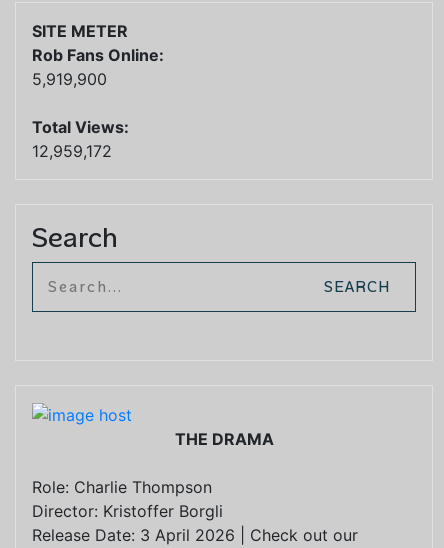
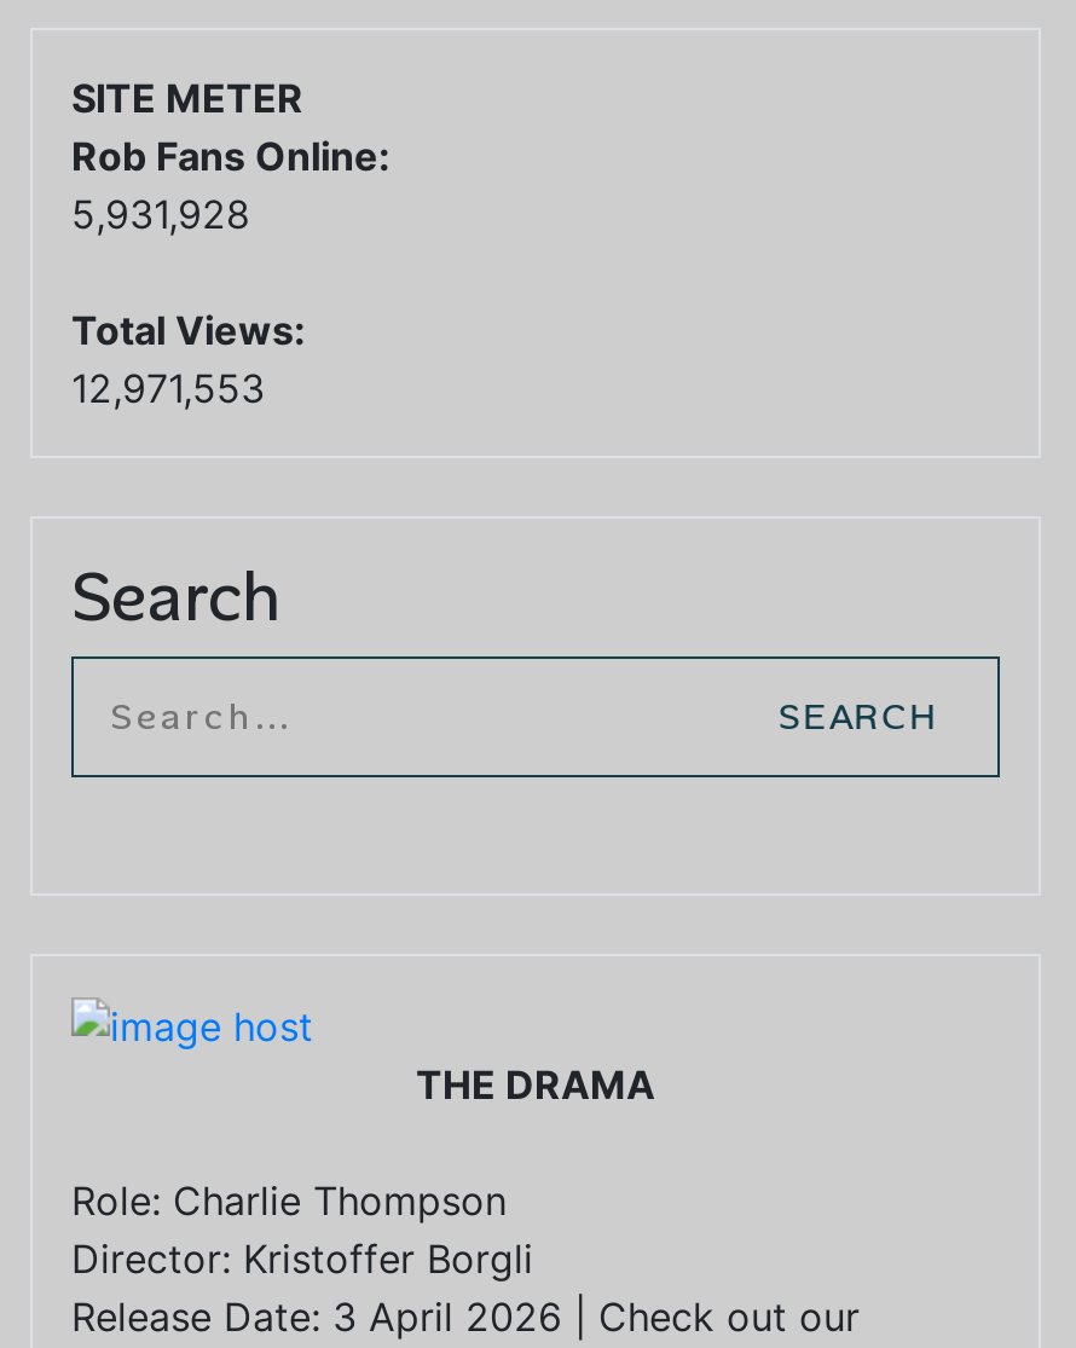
[32,69,107,89] 5,919,900 -> [71,189,250,237] 5,931,928
[32,141,112,161] 12,959,172 -> [71,363,265,411] 12,971,553

